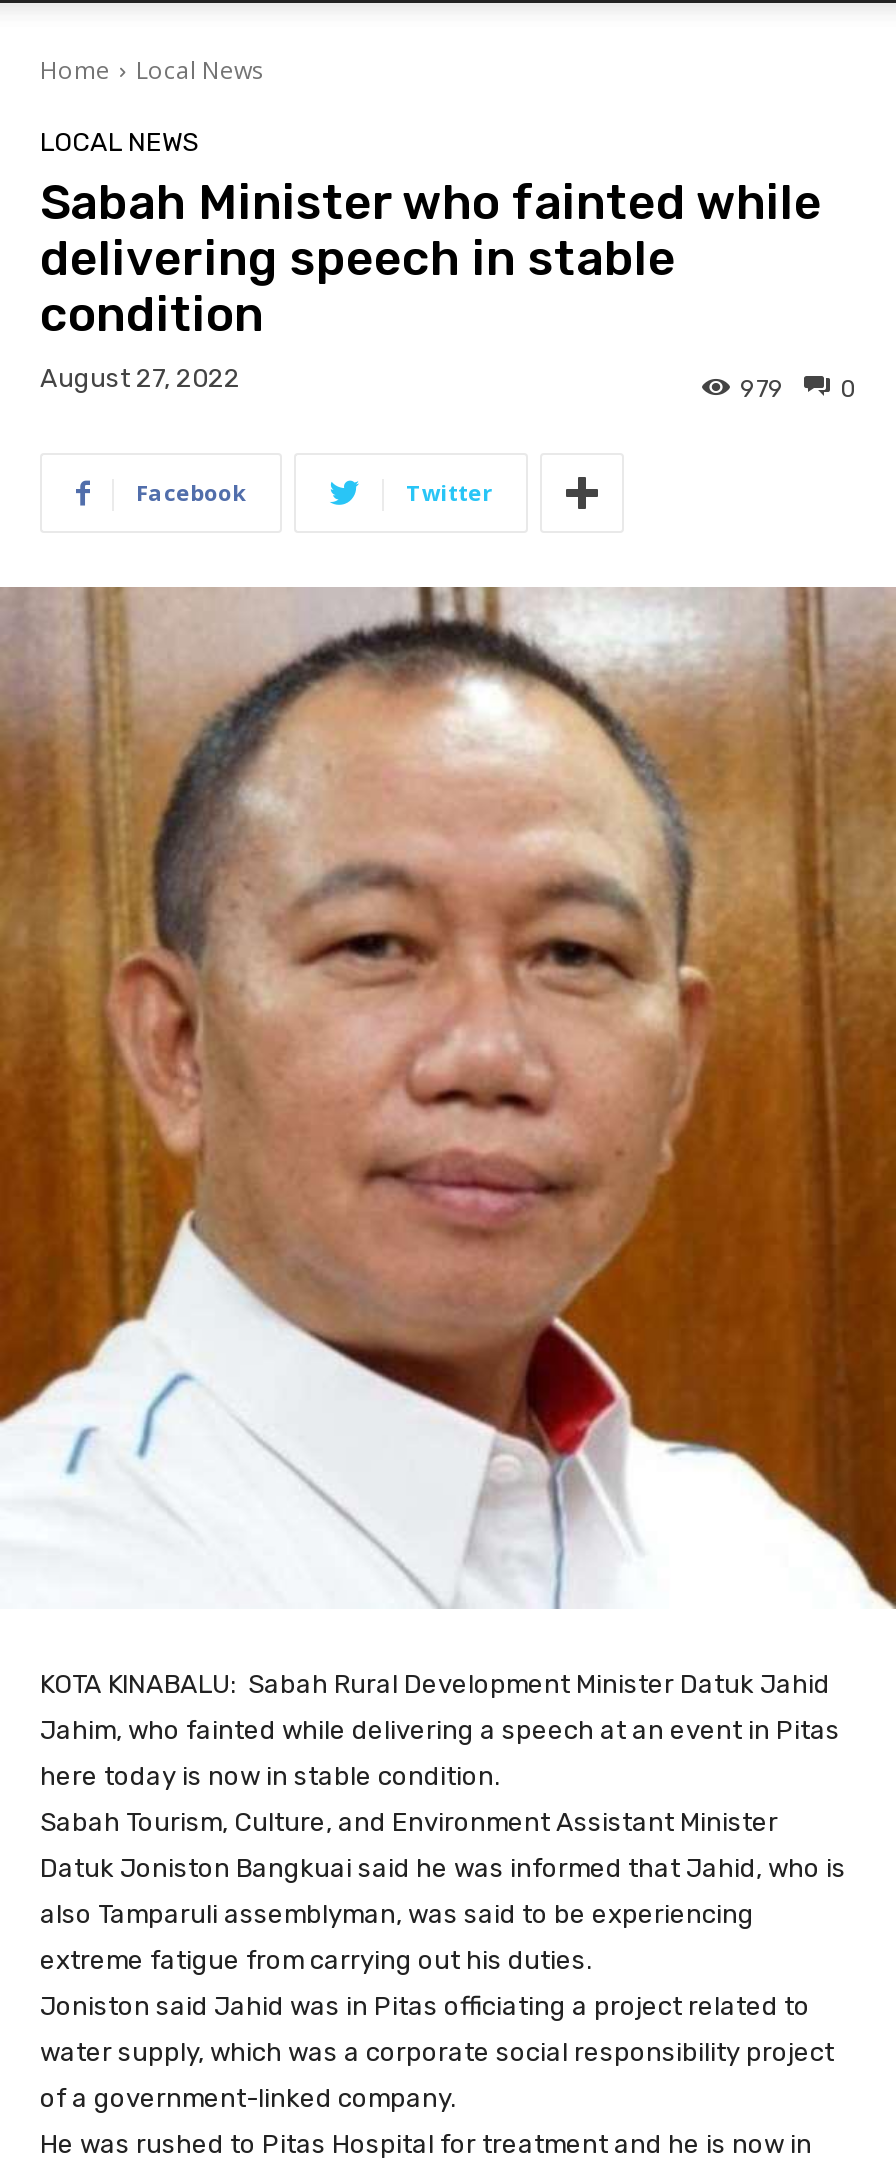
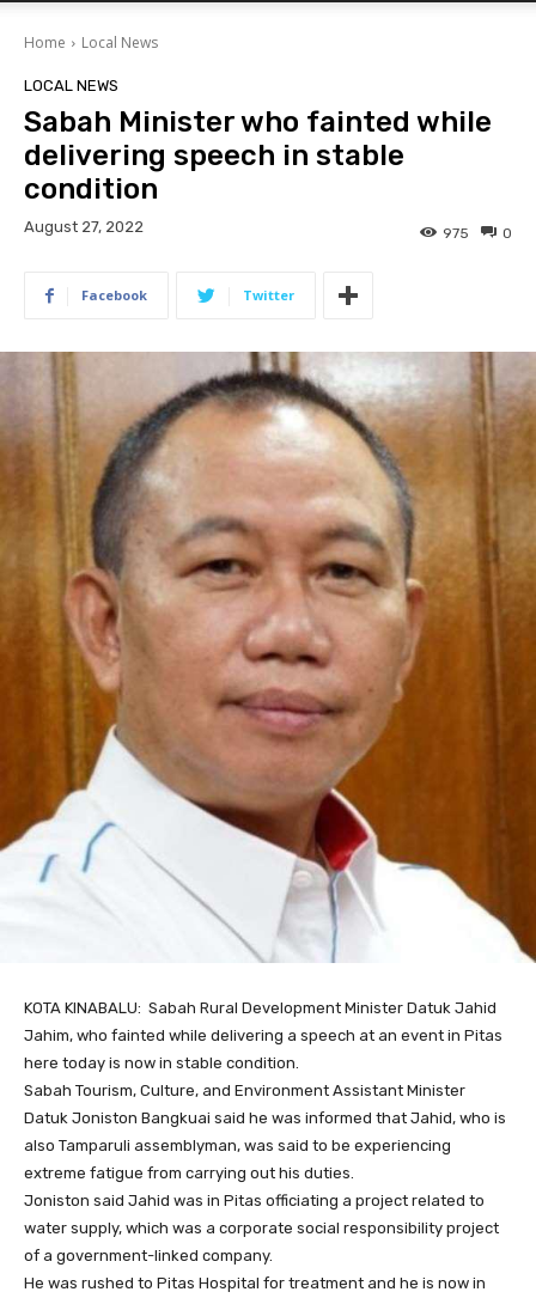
[740,375,856,403] 979 0 -> [443,225,512,242] 975 0

